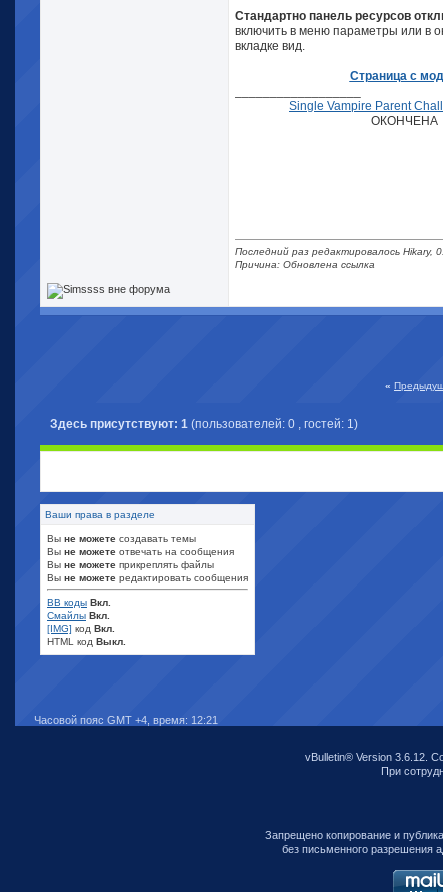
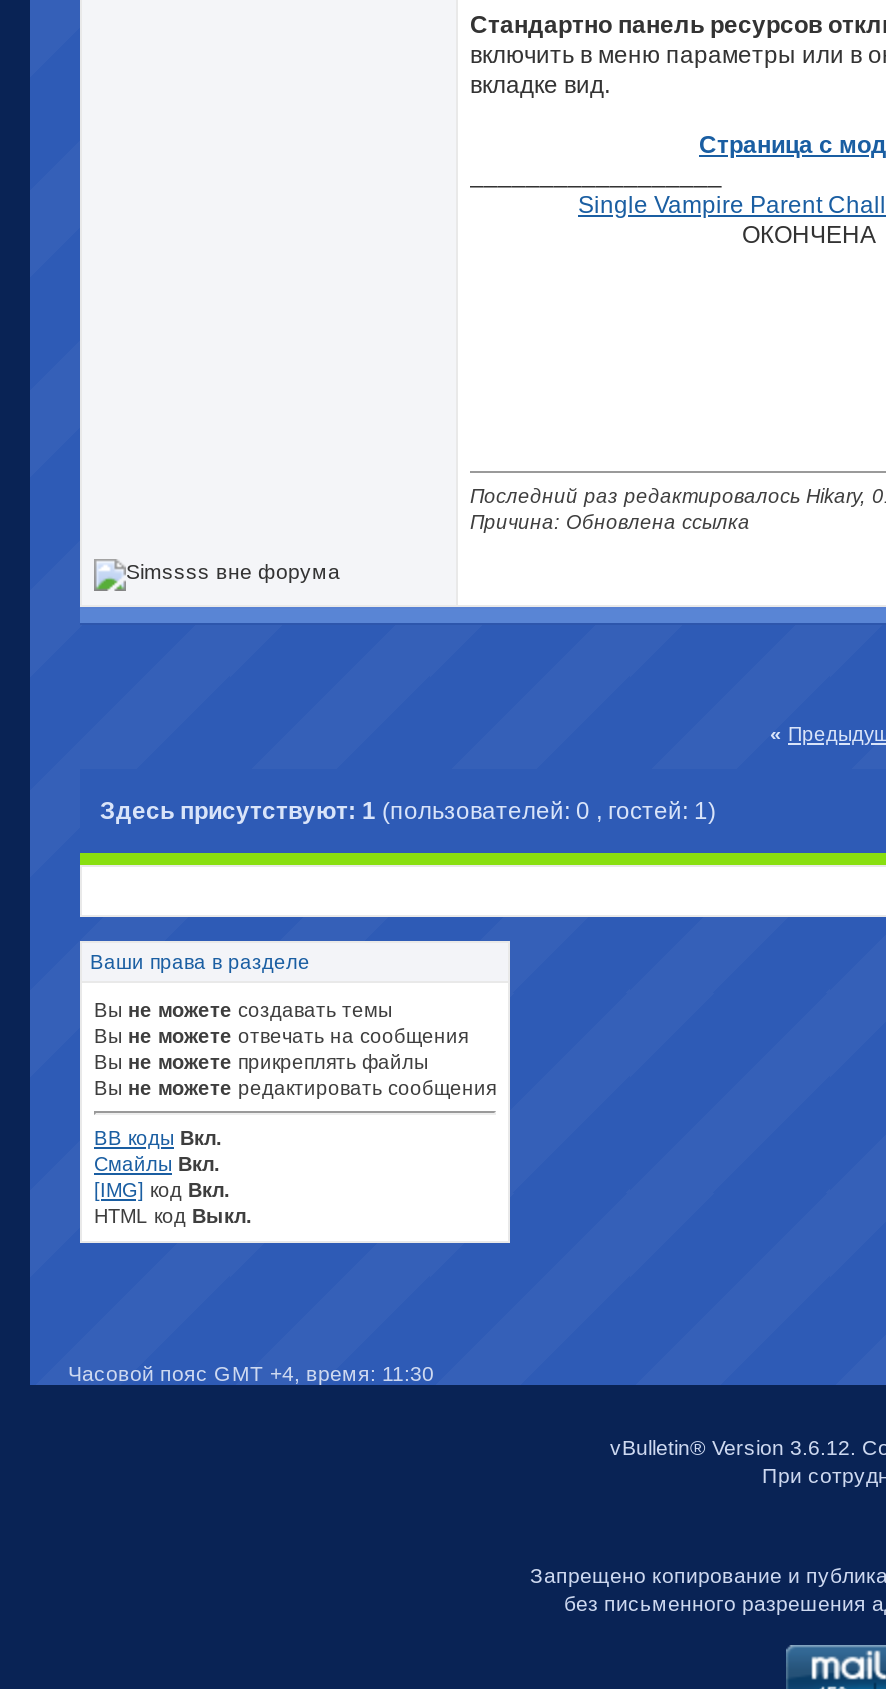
[34,714,218,726] Часовой пояс GMT +4, время: 12:21 -> [68,1361,434,1385] Часовой пояс GMT +4, время: 11:30

